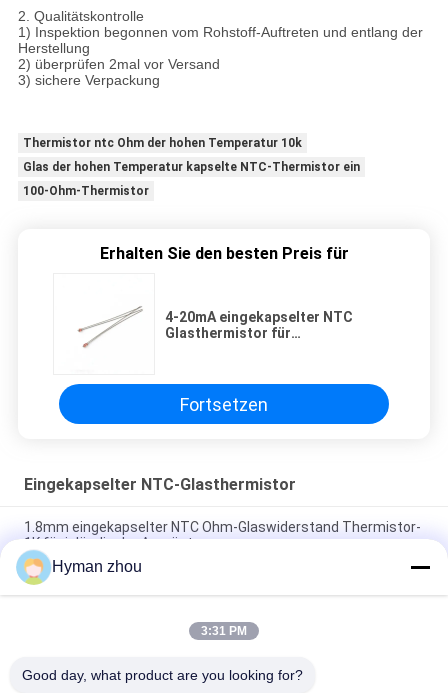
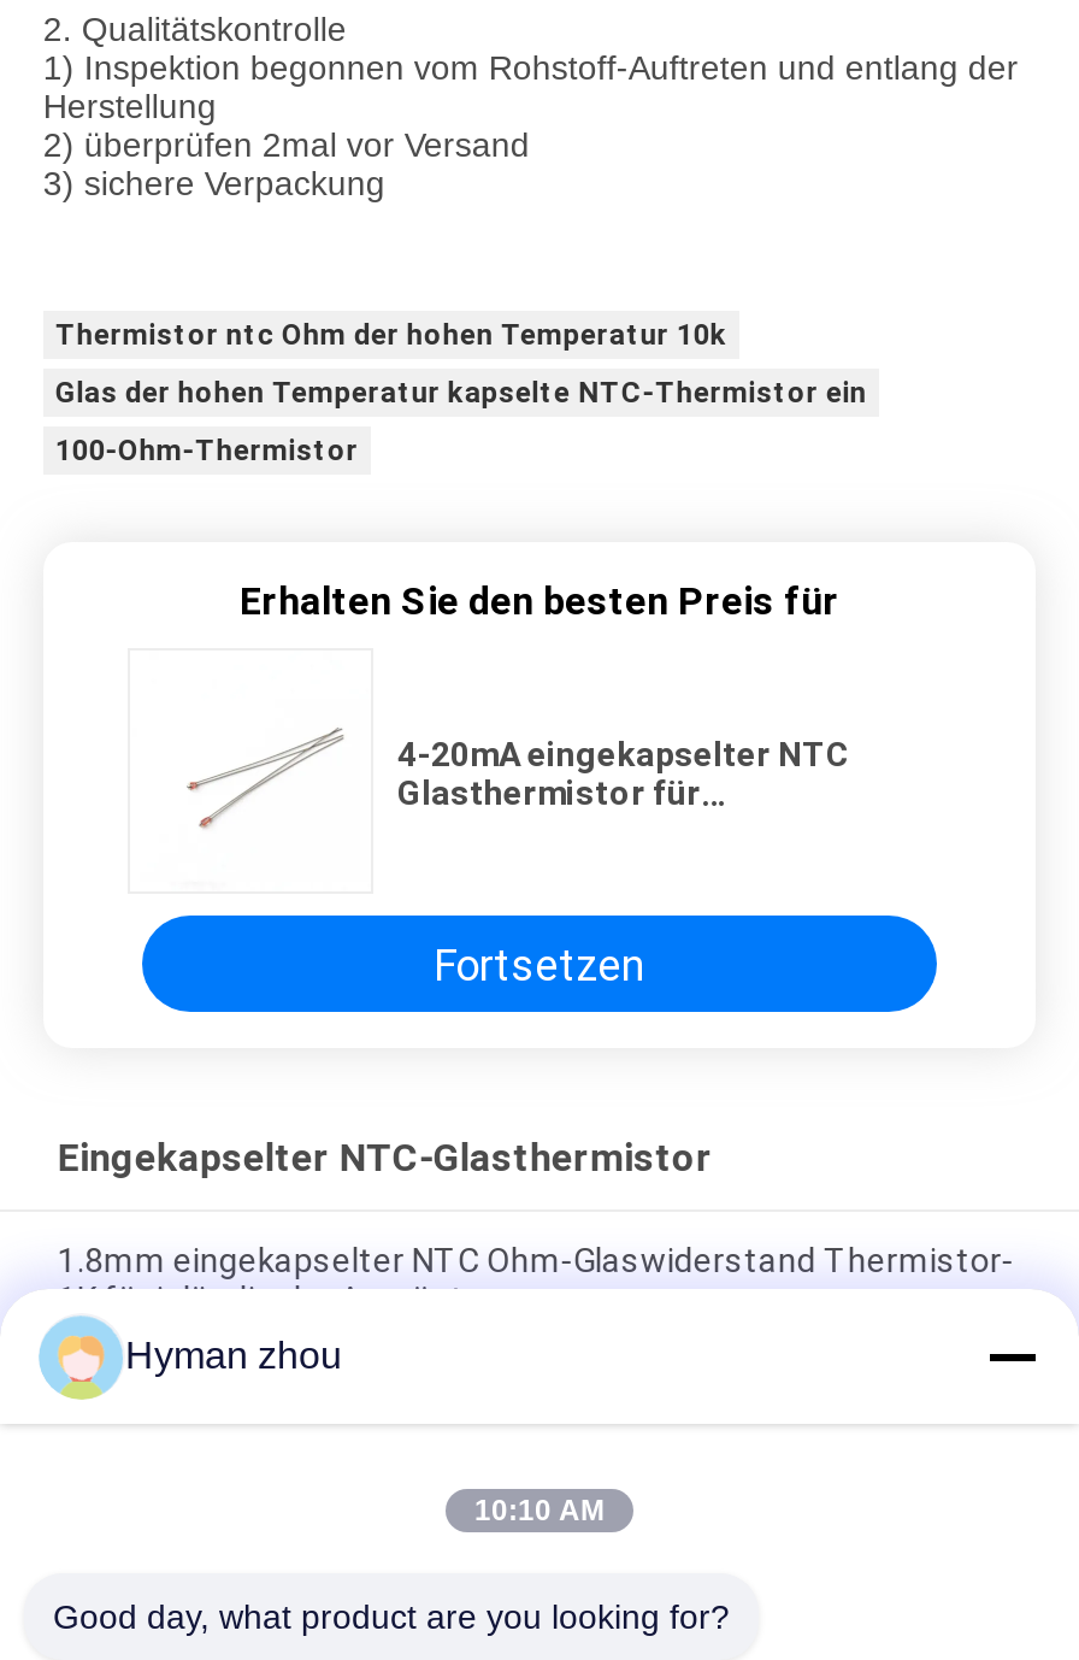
[201,624,247,638] 3:31 PM -> [474,1494,605,1527] 10:10 AM

